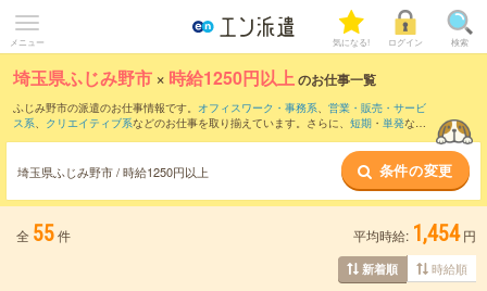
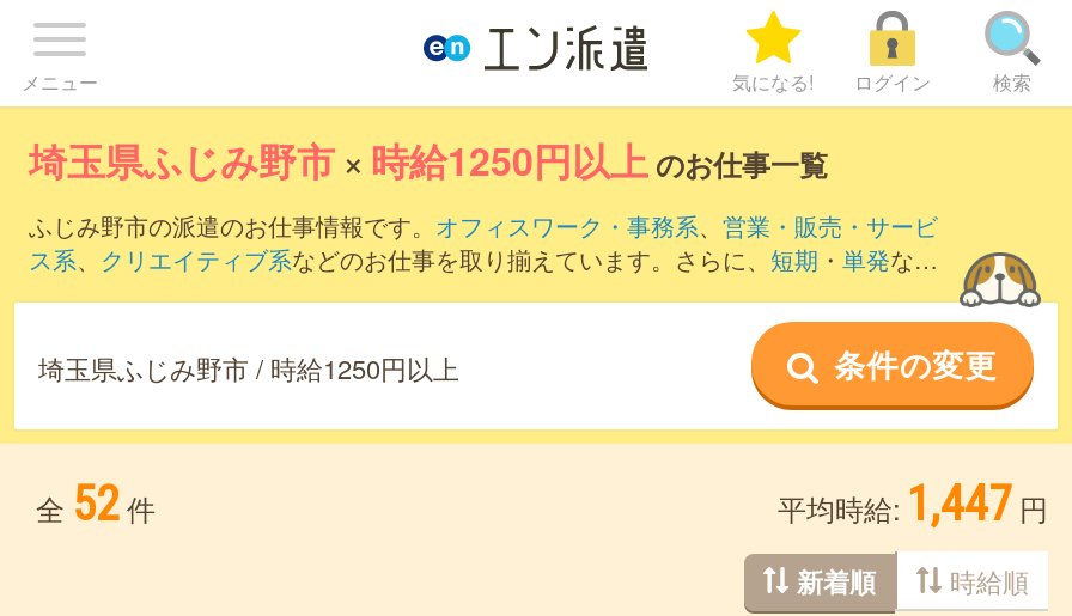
[16,220,71,246] 全 55 件 -> [36,475,156,532] 全 52 件
[353,220,476,246] 平均時給: 1,454 円 -> [778,475,1048,532] 平均時給: 1,447 円

